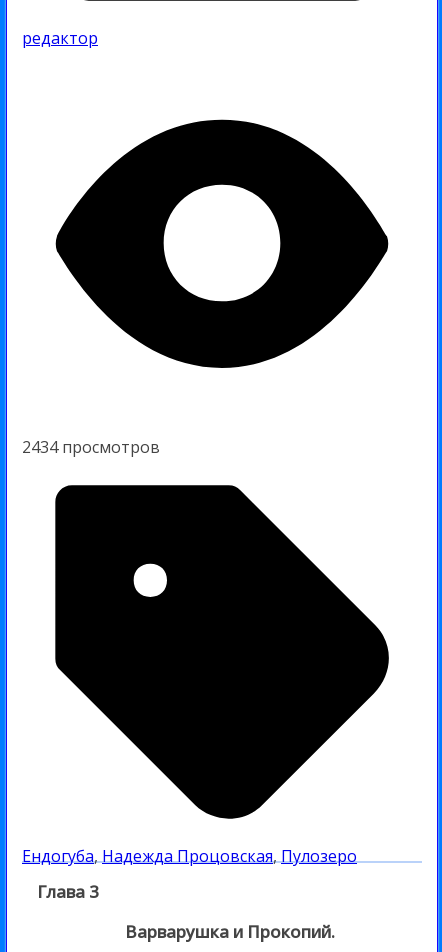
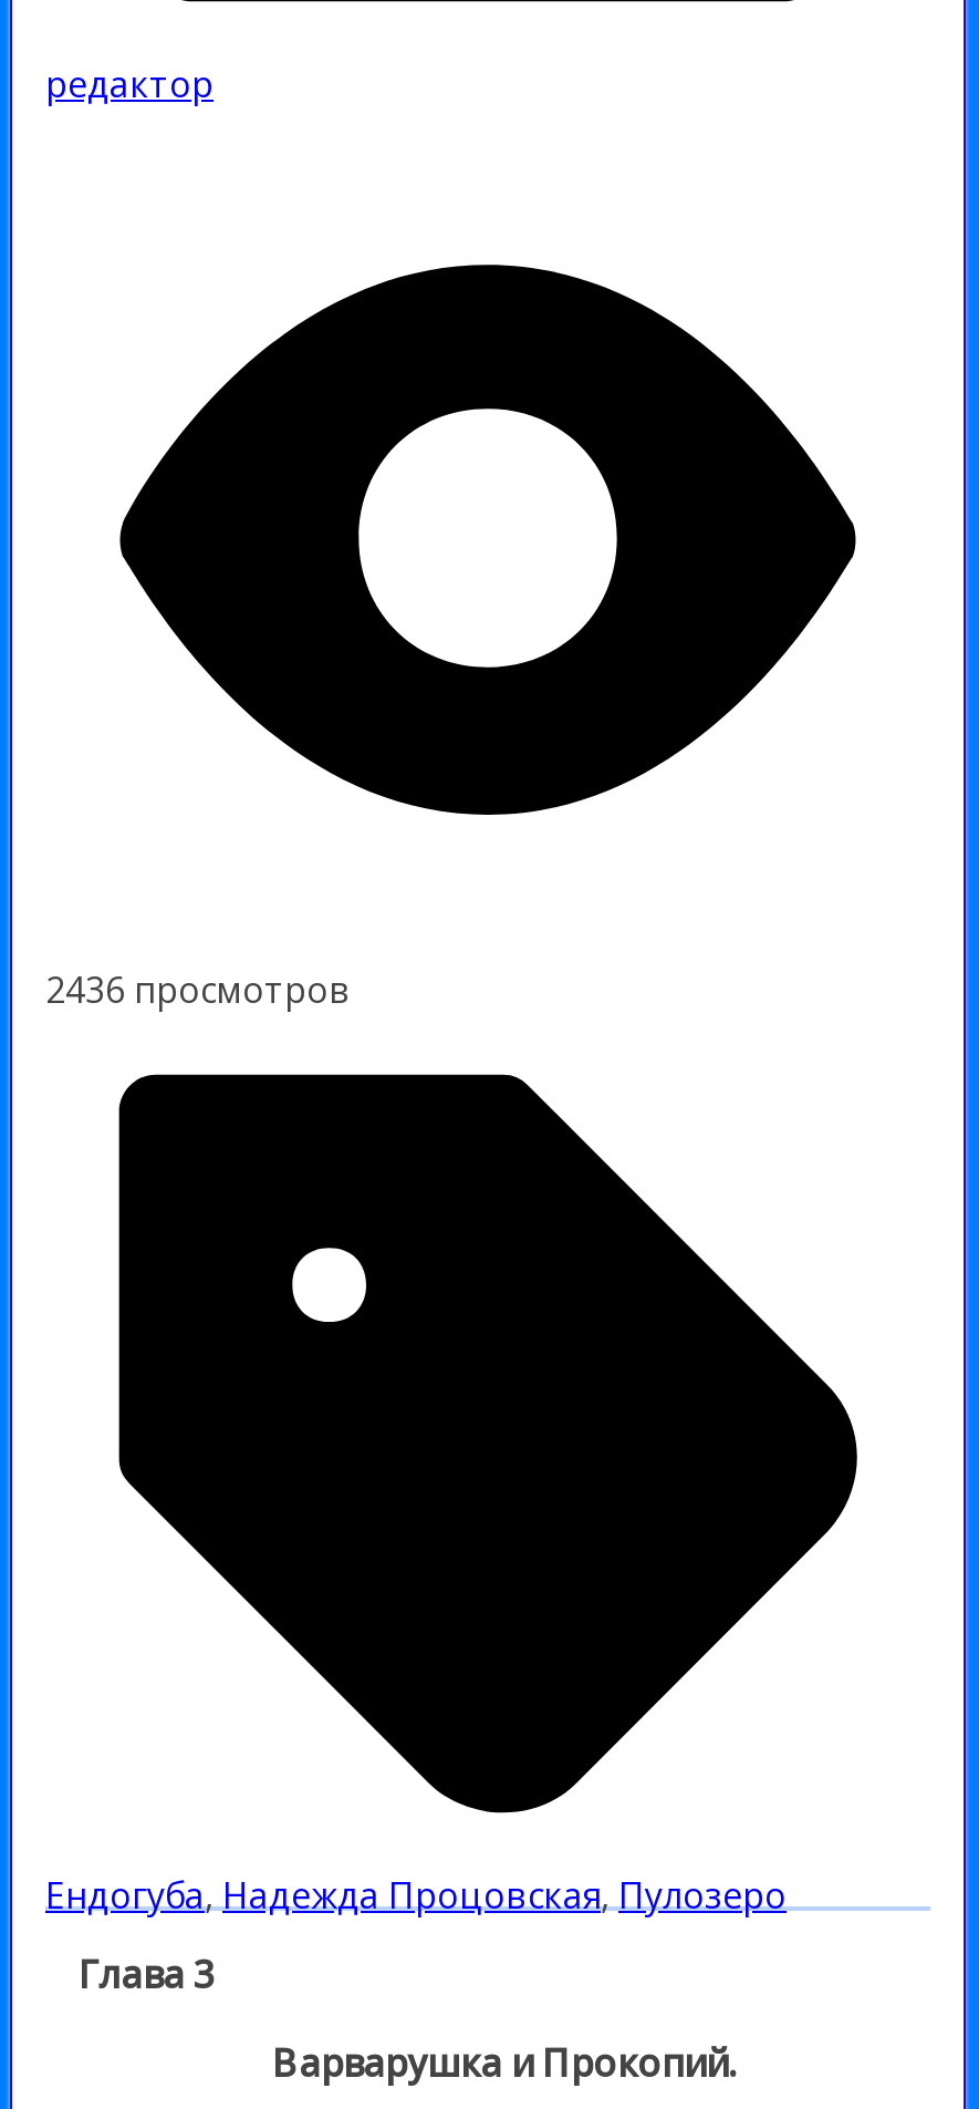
[22,436,160,458] 2434 просмотров -> [45,966,351,1015] 2436 просмотров

